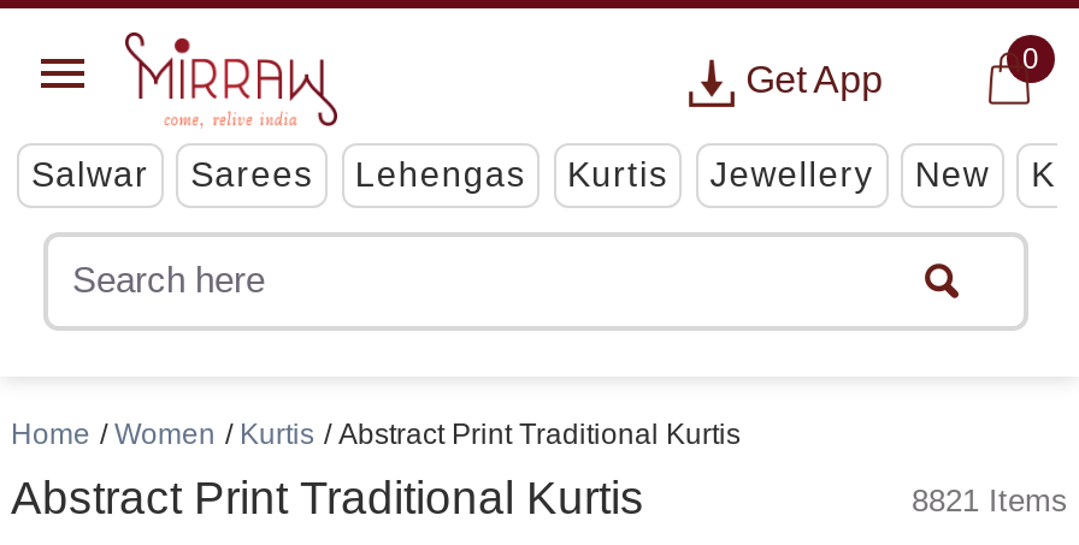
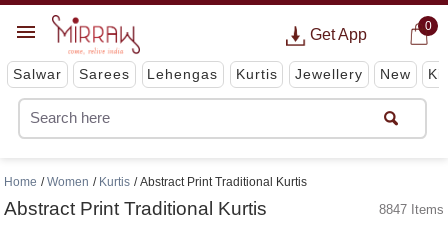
[912,482,1068,519] 8821 Items -> [378,202,443,217] 8847 Items

